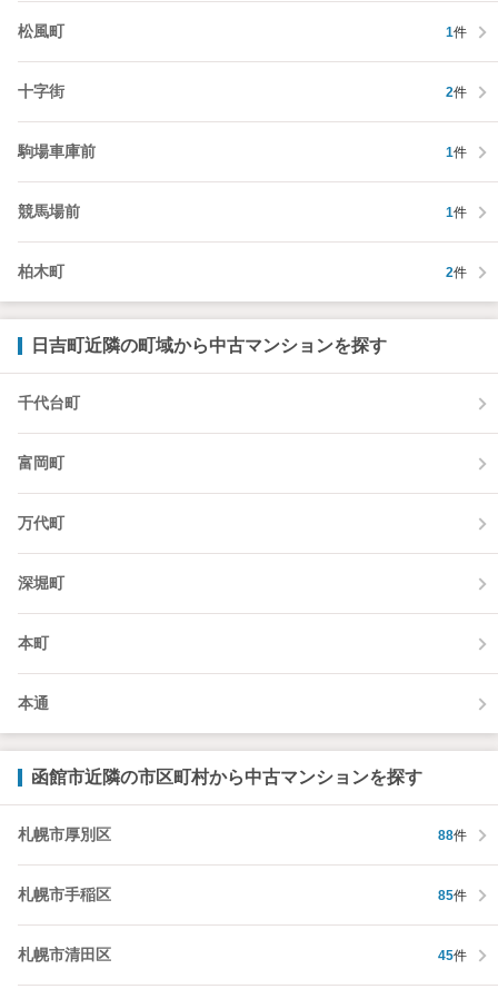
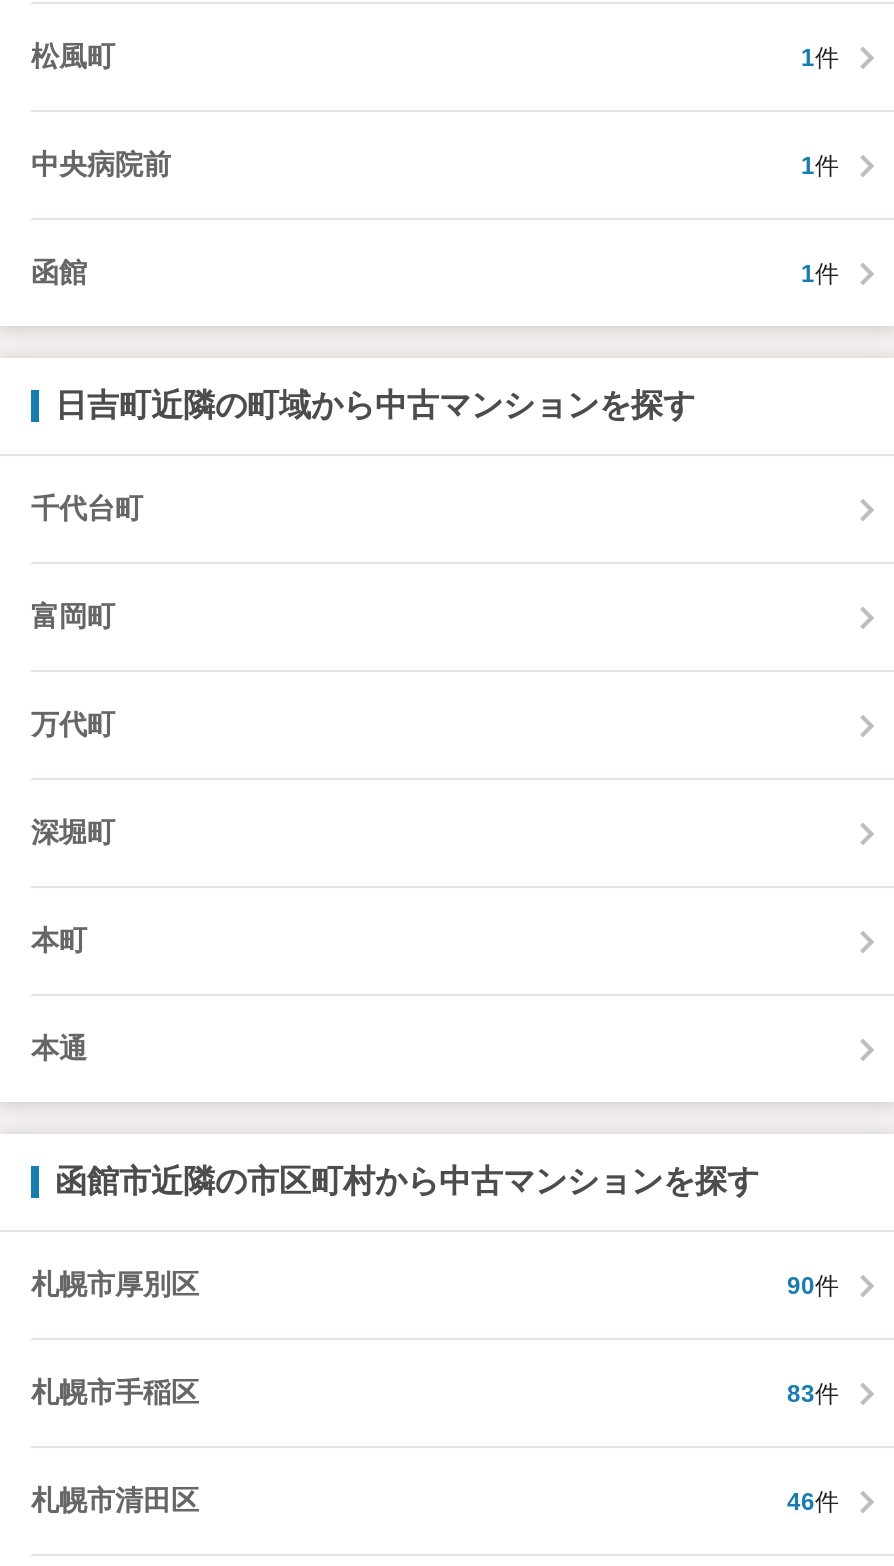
[18,82,467,160] 十字街 | 2件 | 駒場車庫前 -> [31,148,171,180] 中央病院前
[18,203,80,220] 競馬場前 -> [31,256,87,288] 函館
[18,263,467,280] 柏木町 | 2件 -> none
[438,827,467,843] 88件 -> [787,1271,839,1299] 90件
[438,887,467,903] 85件 -> [787,1379,839,1407] 83件
[438,947,467,963] 45件 -> [787,1487,839,1515] 46件

